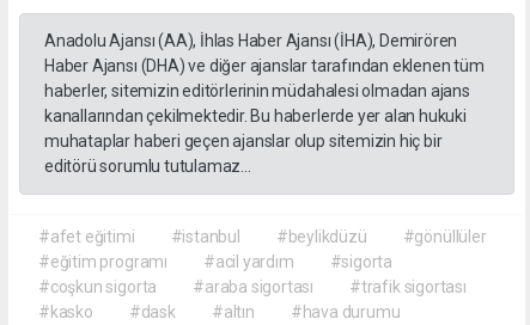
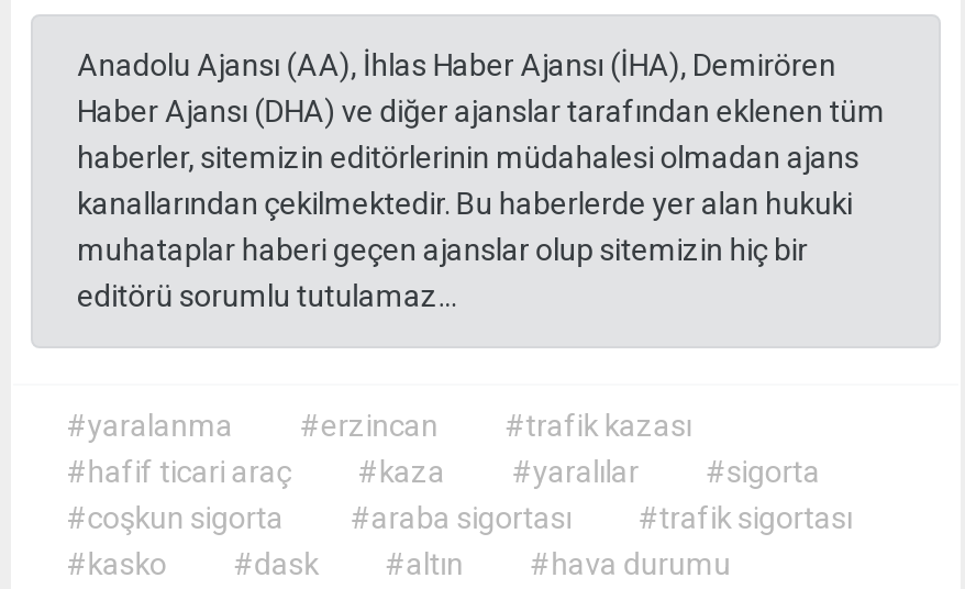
[38,226,486,271] #afet eğitimi | #istanbul | #beylikdüzü | #gönüllüler | #eğitim programı | #acil yardım -> [66,408,692,489] #yaralanma | #erzincan | #trafik kazası | #hafif ticari araç | #kaza | #yaralılar

